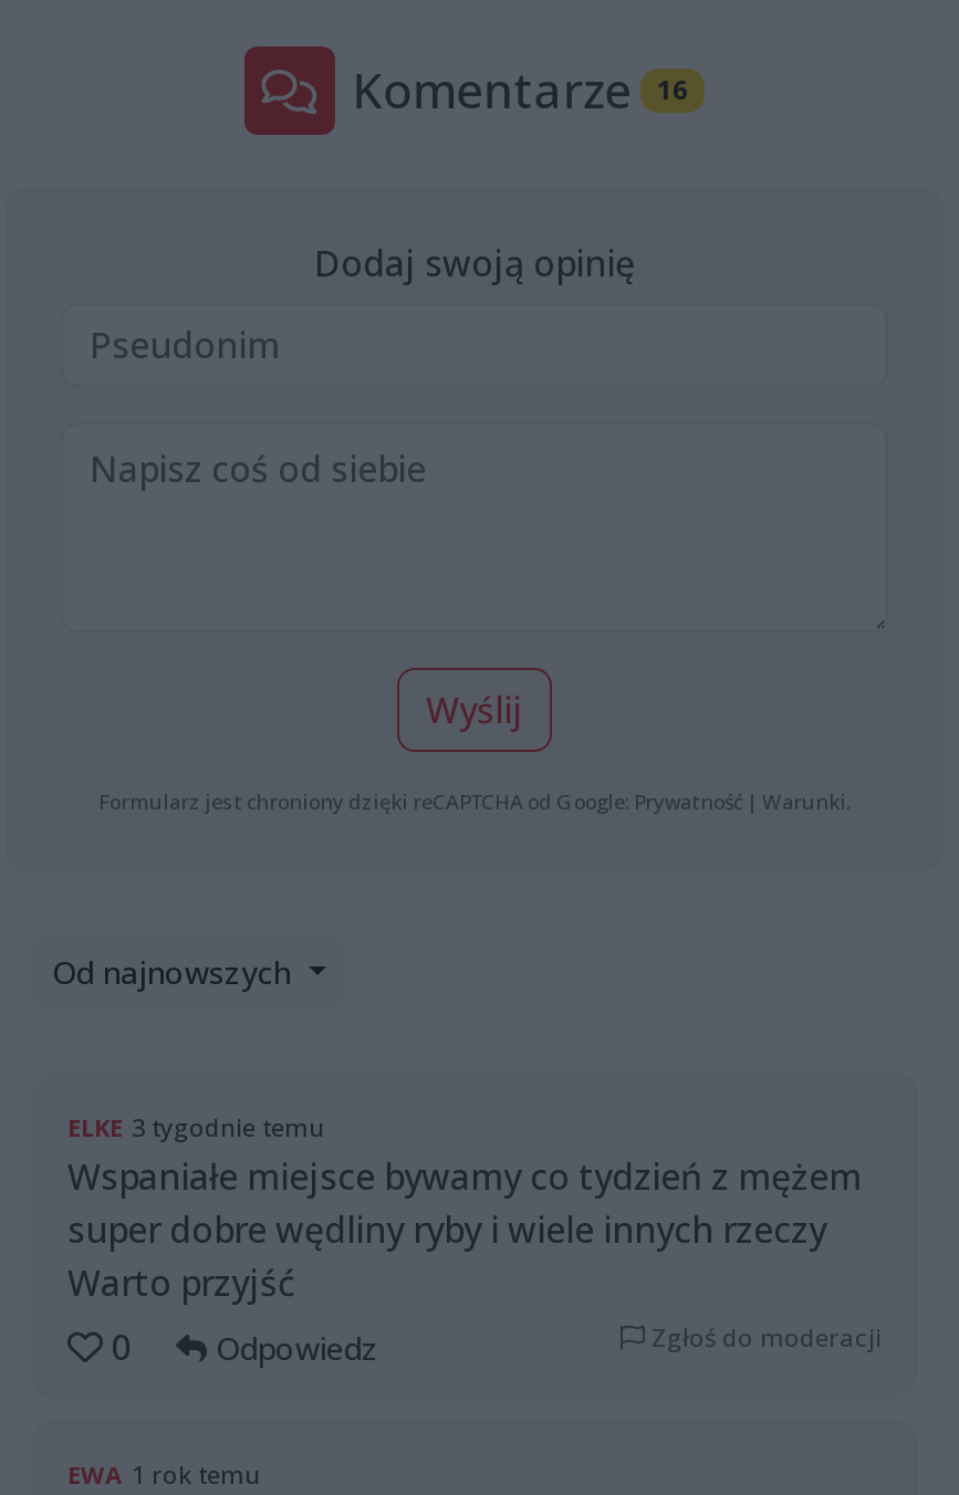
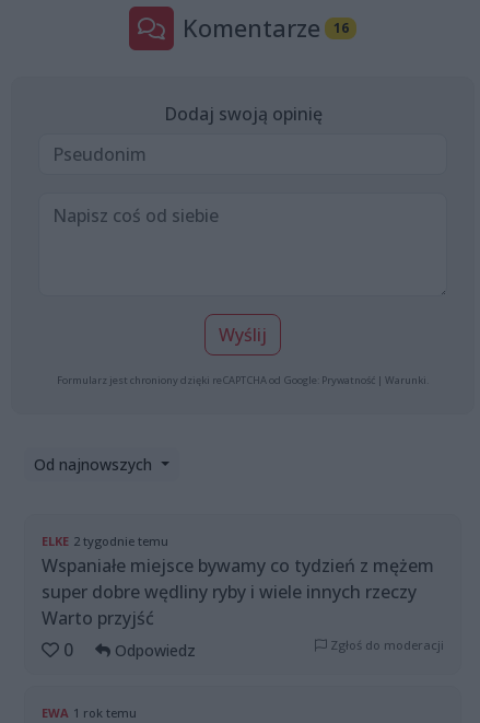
[67,1111,324,1144] ELKE 3 tygodnie temu -> [42,533,168,549] ELKE 2 tygodnie temu

